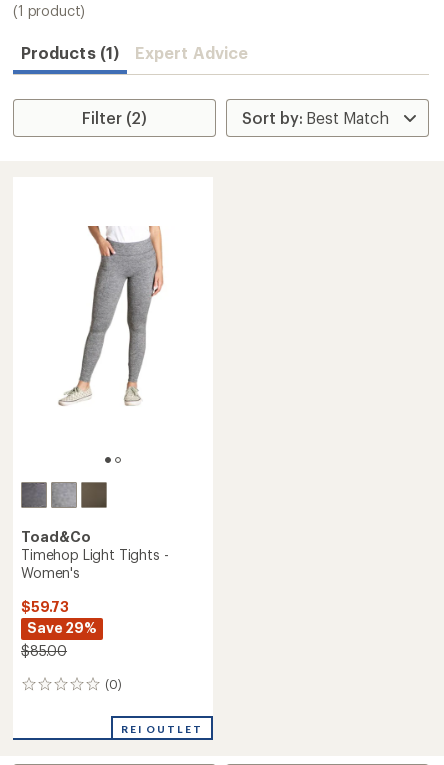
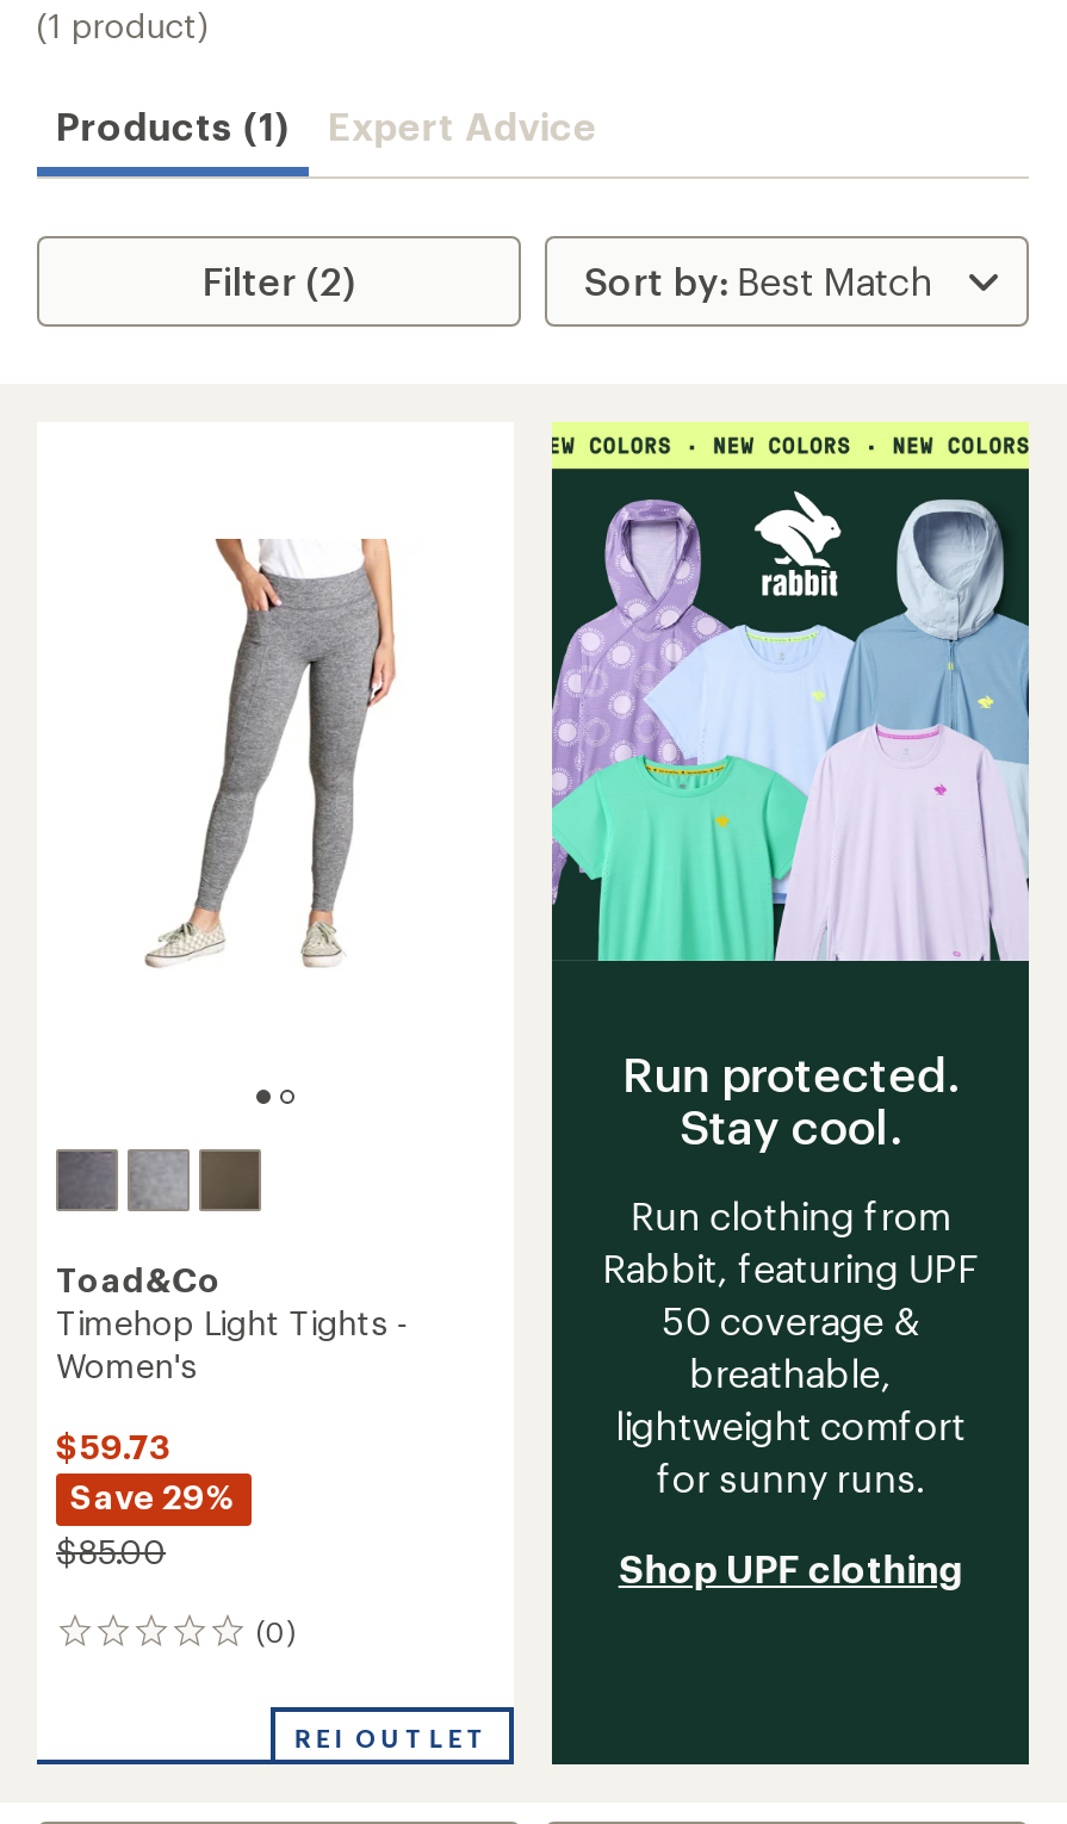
none -> [550,422,1031,1767] [image] | Run protected. | Stay cool. | Run clothing from | Rabbit, featuring UPF | 50 coverage & | breathable, | lightweight comfort | for sunny runs. | Shop UPF clothing

